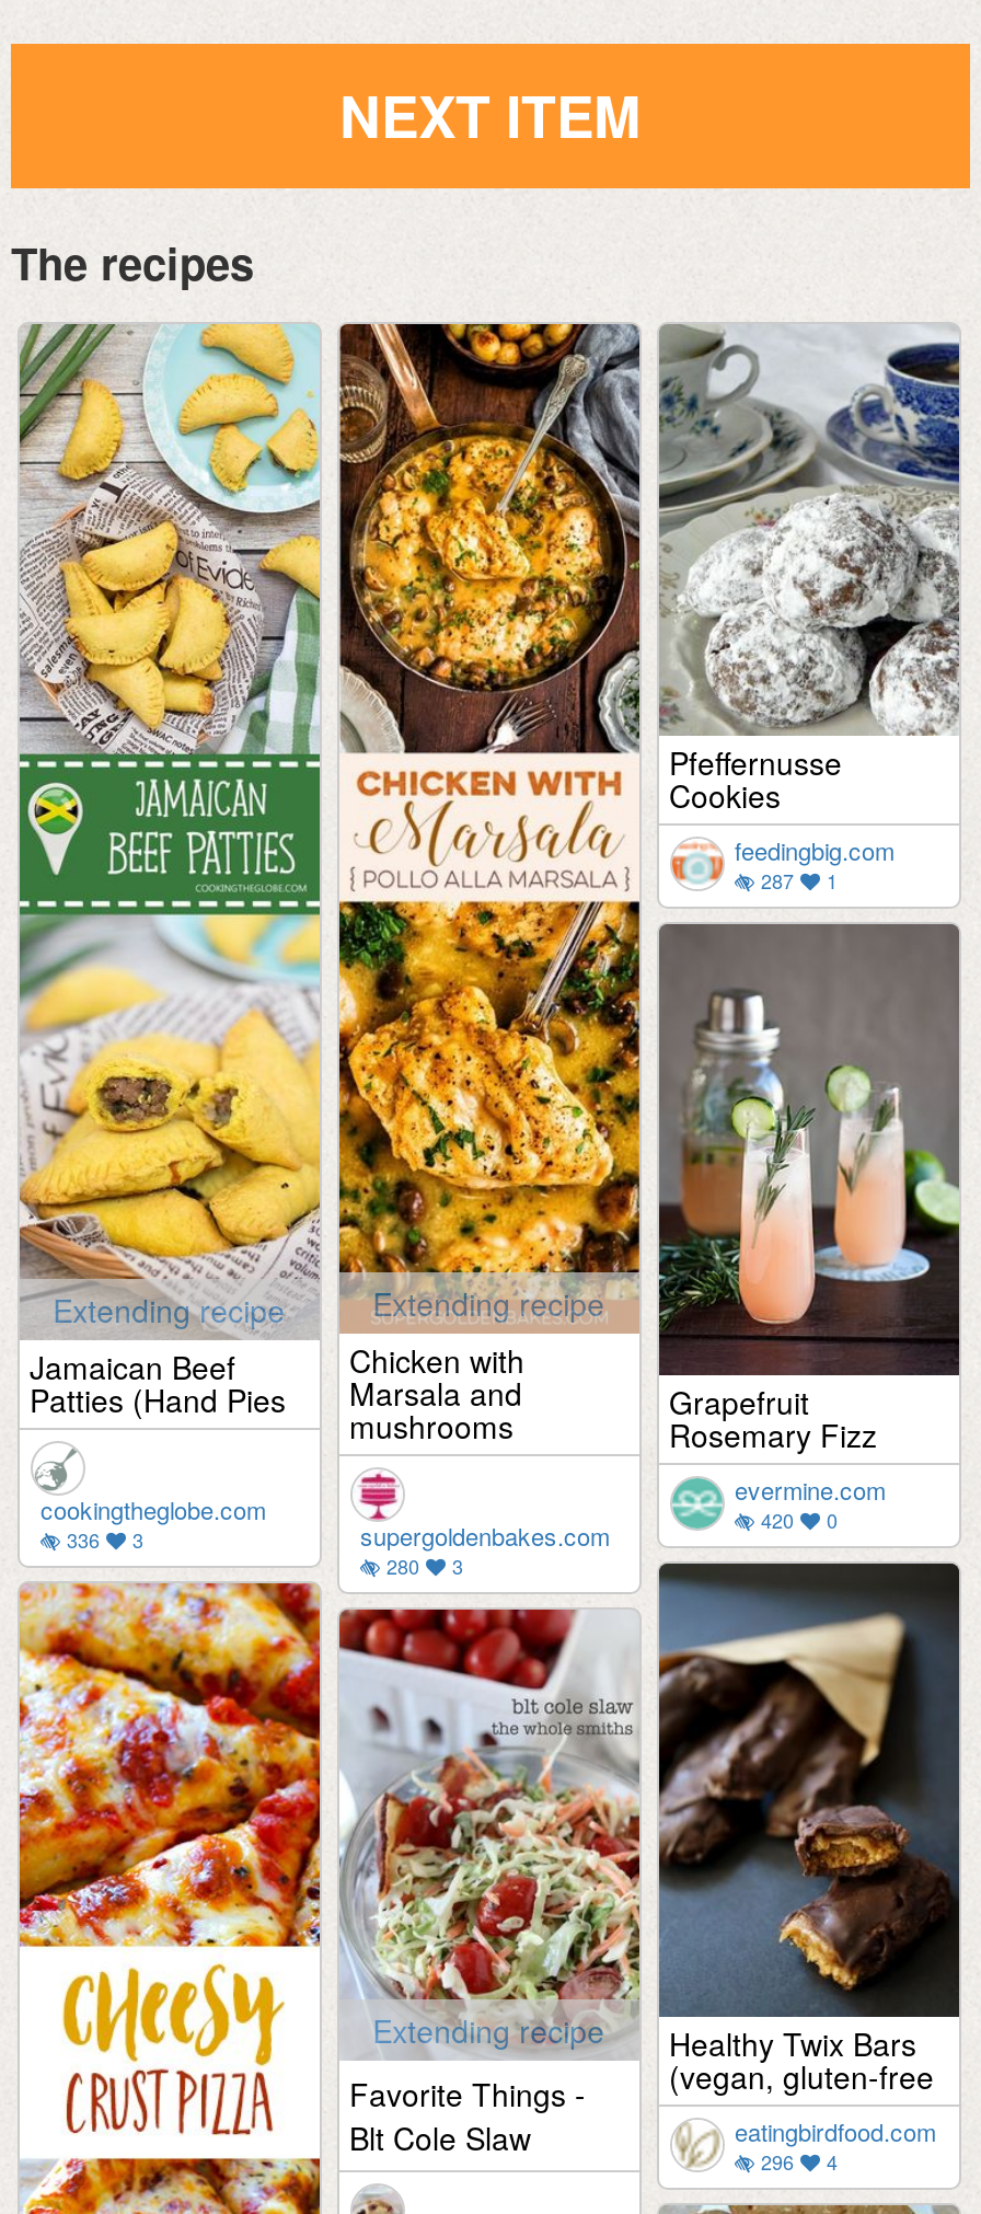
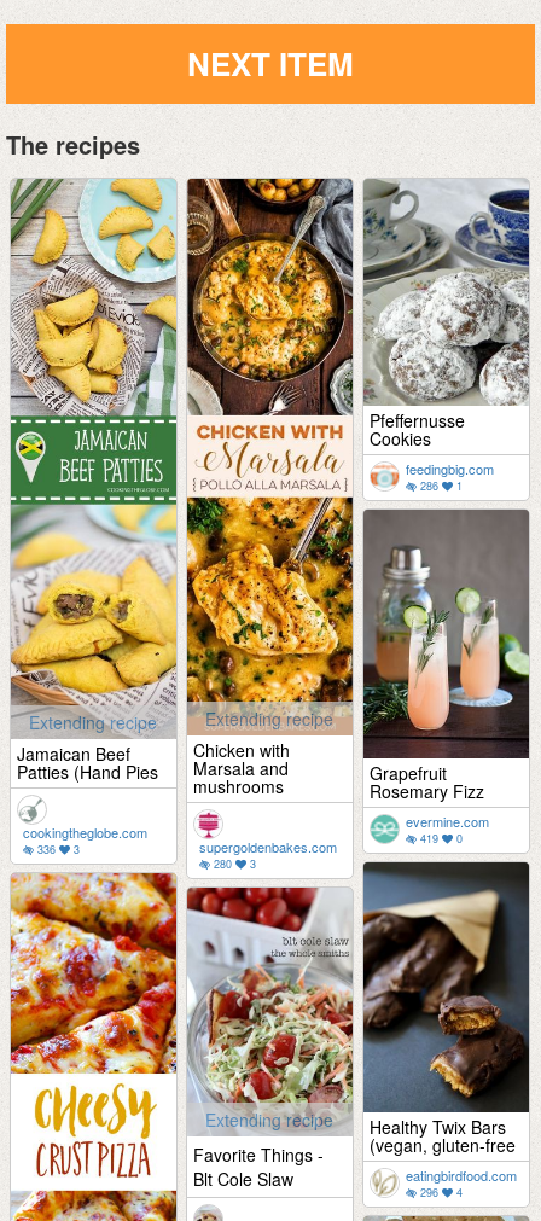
[754,867,838,895] 287 1 -> [416,478,462,494] 286 1
[754,1506,838,1534] 420 0 -> [416,831,462,846] 419 0

